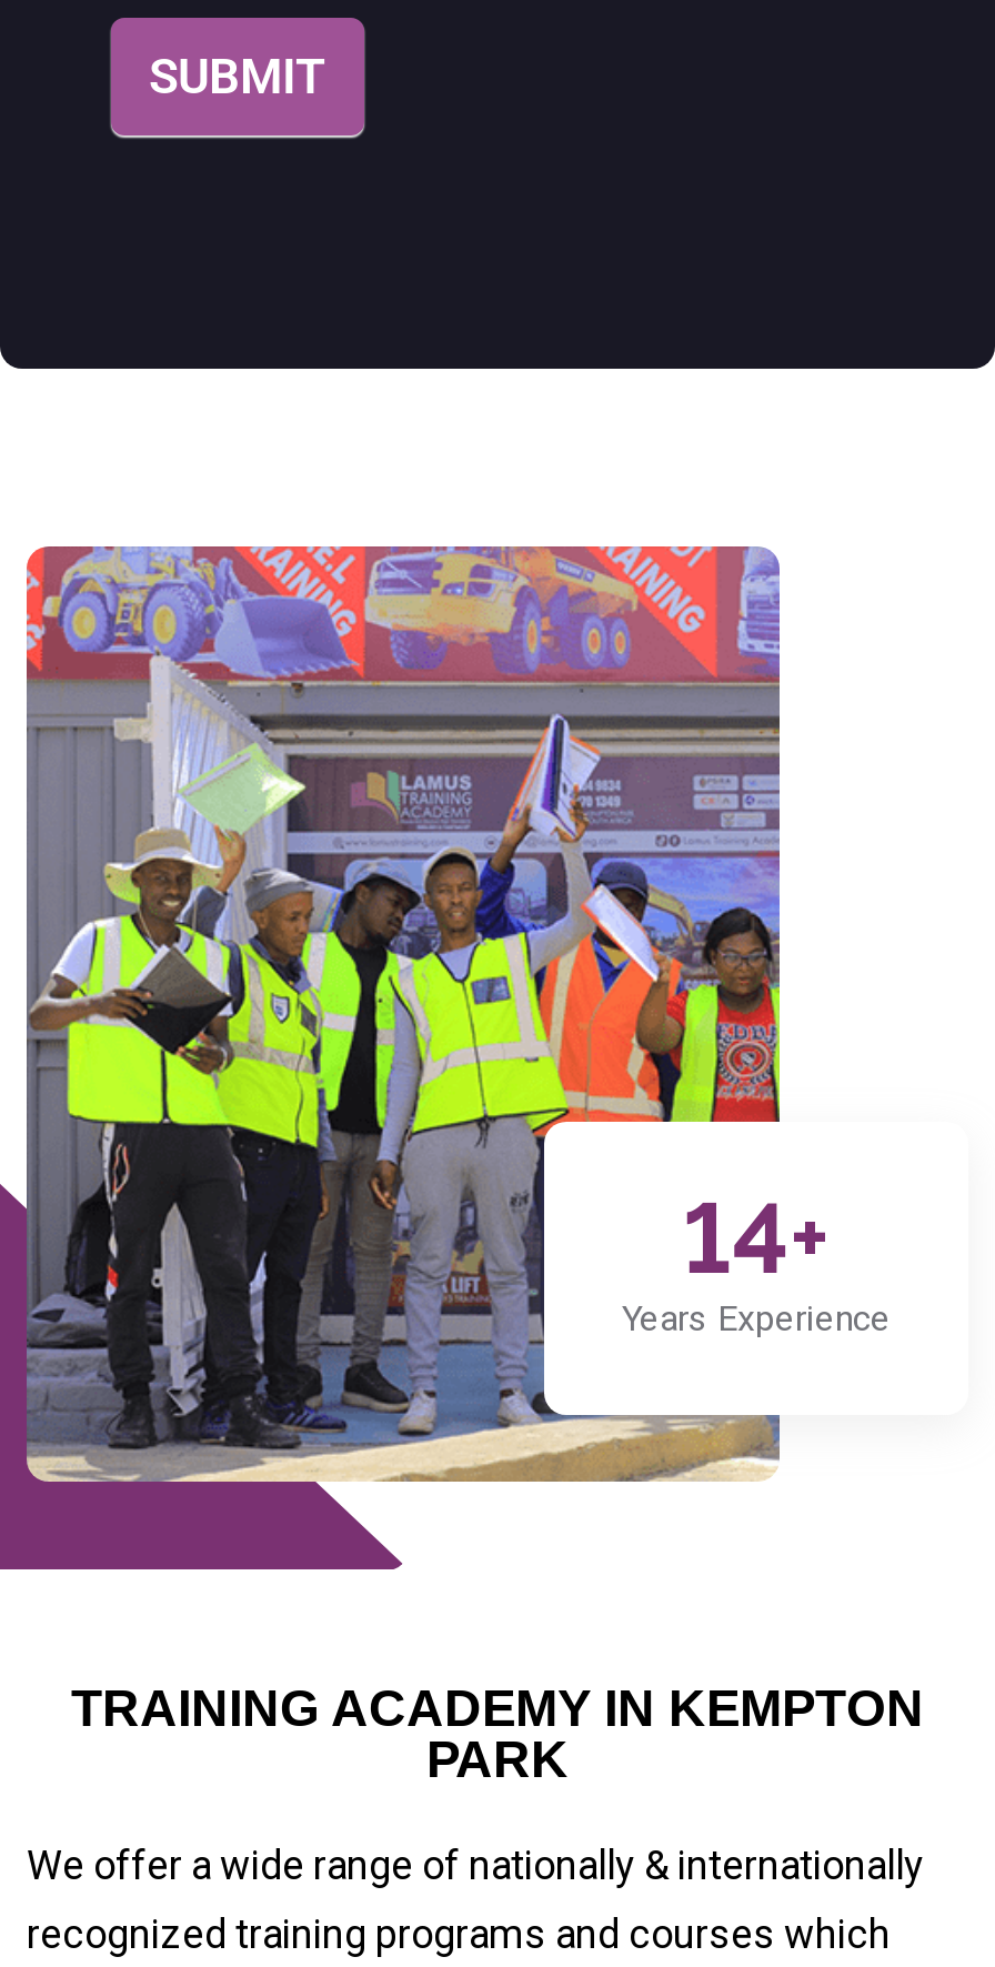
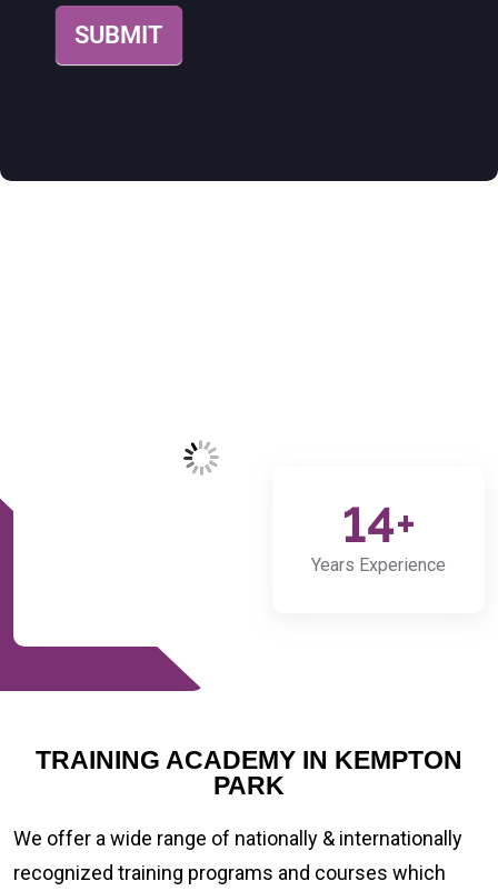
[24,545,782,1485] [image] -> none

